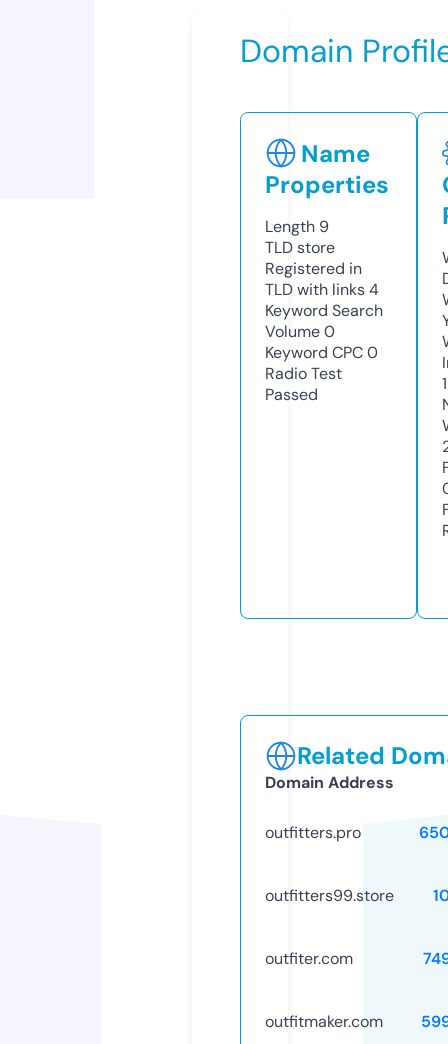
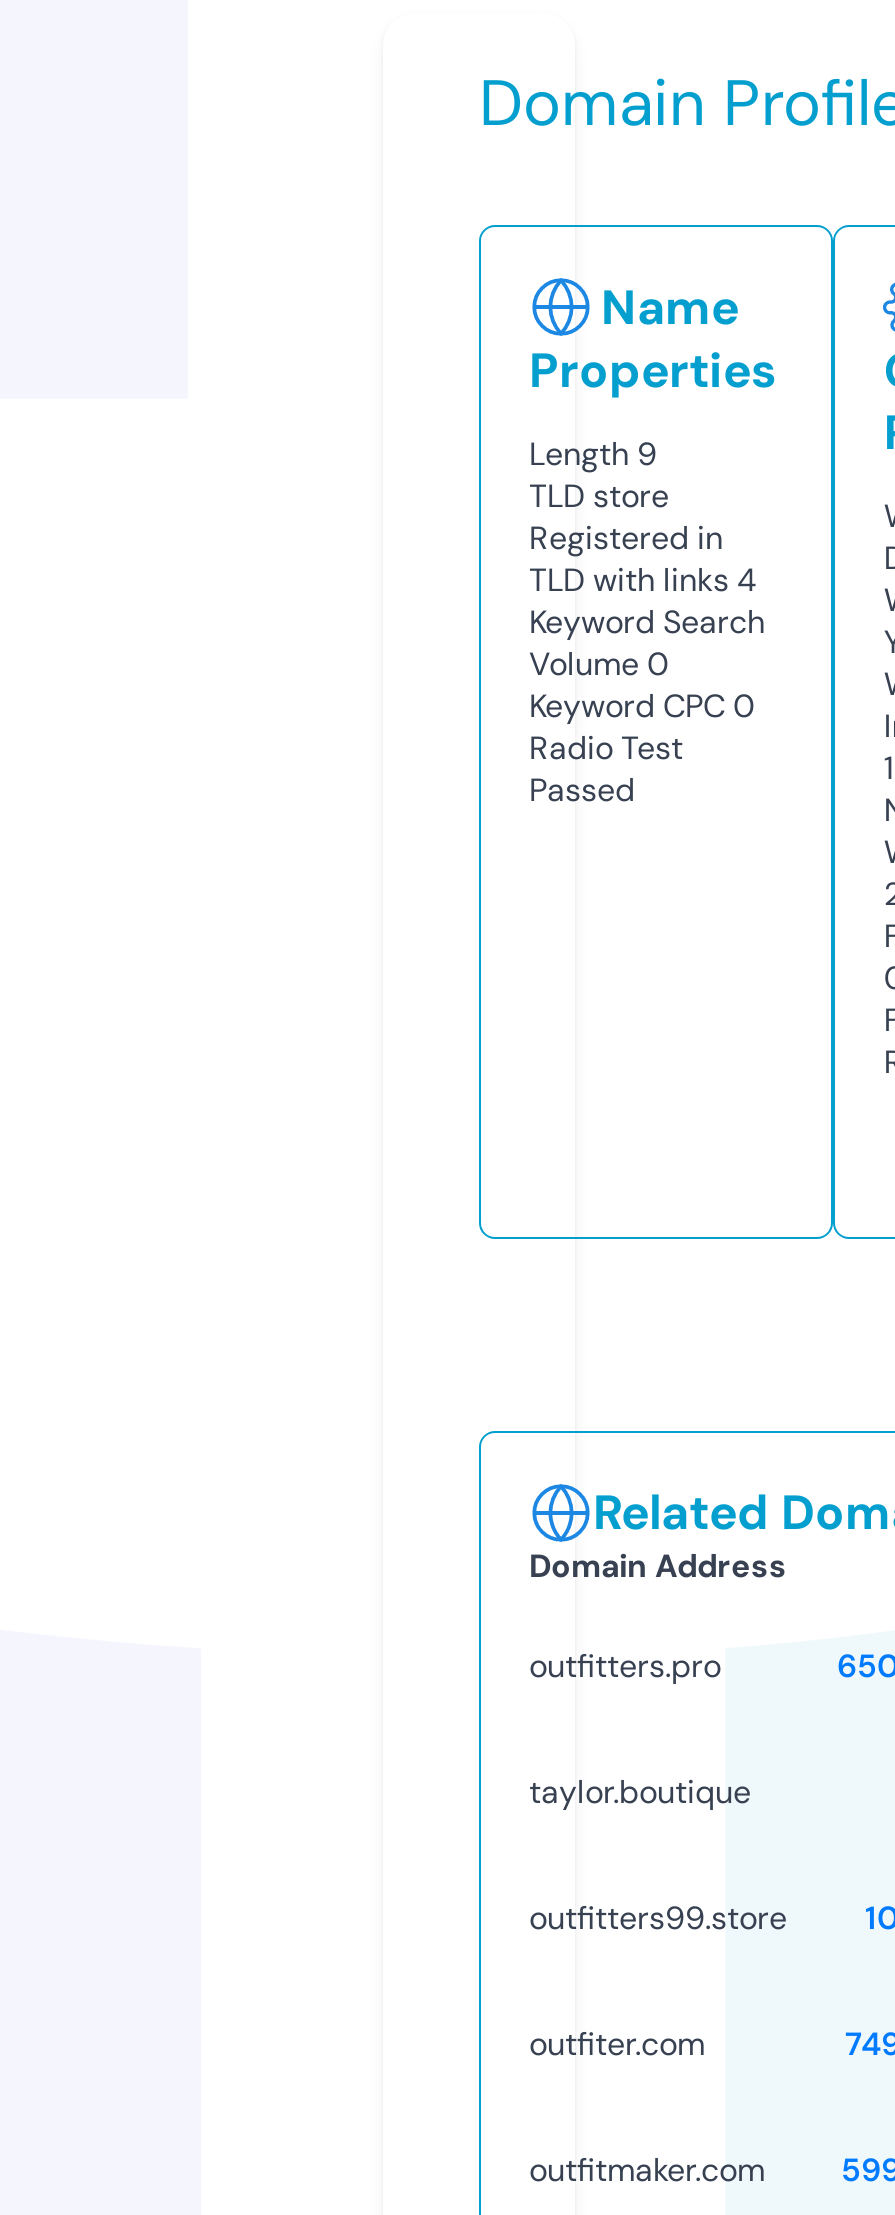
none -> [529,1771,751,1813] taylor.boutique

